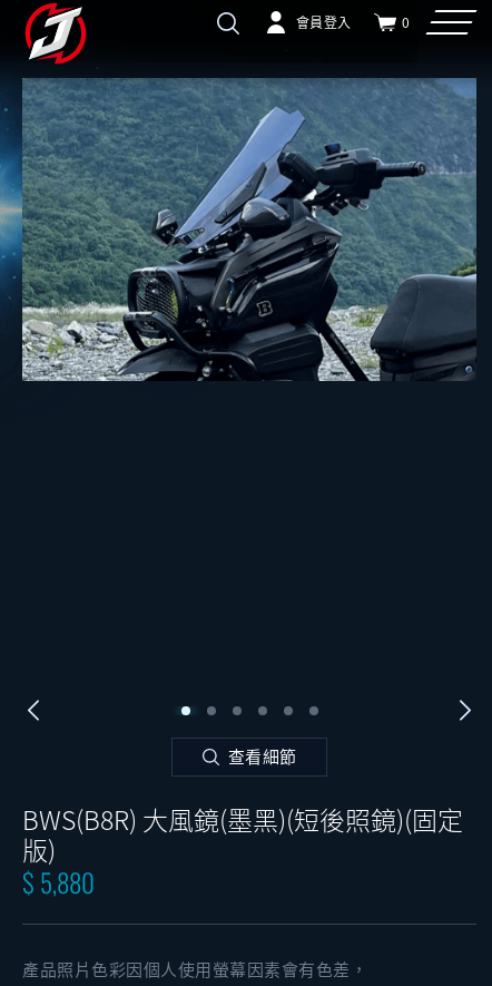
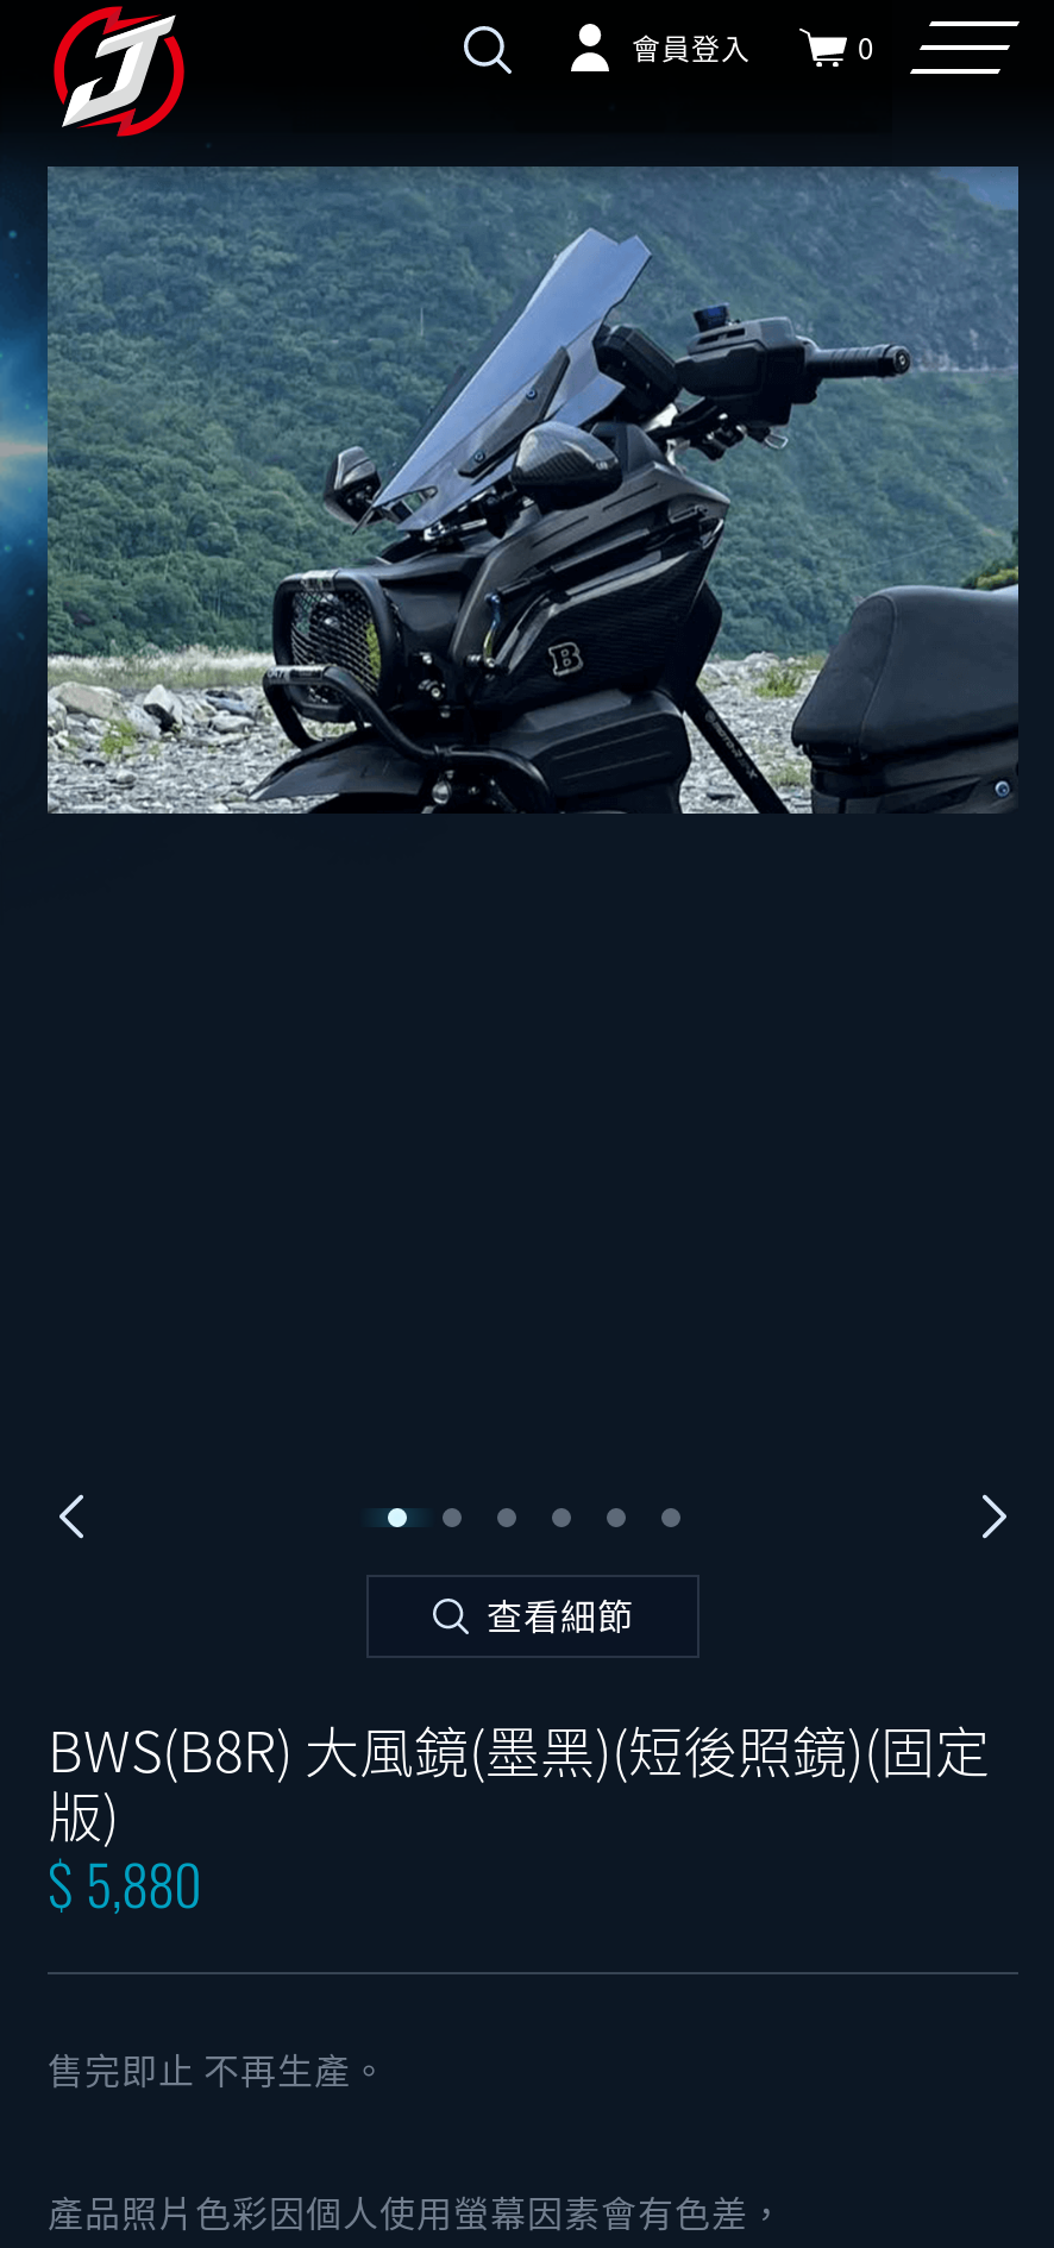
none -> [48,2043,388,2096] 售完即止 不再生產。

